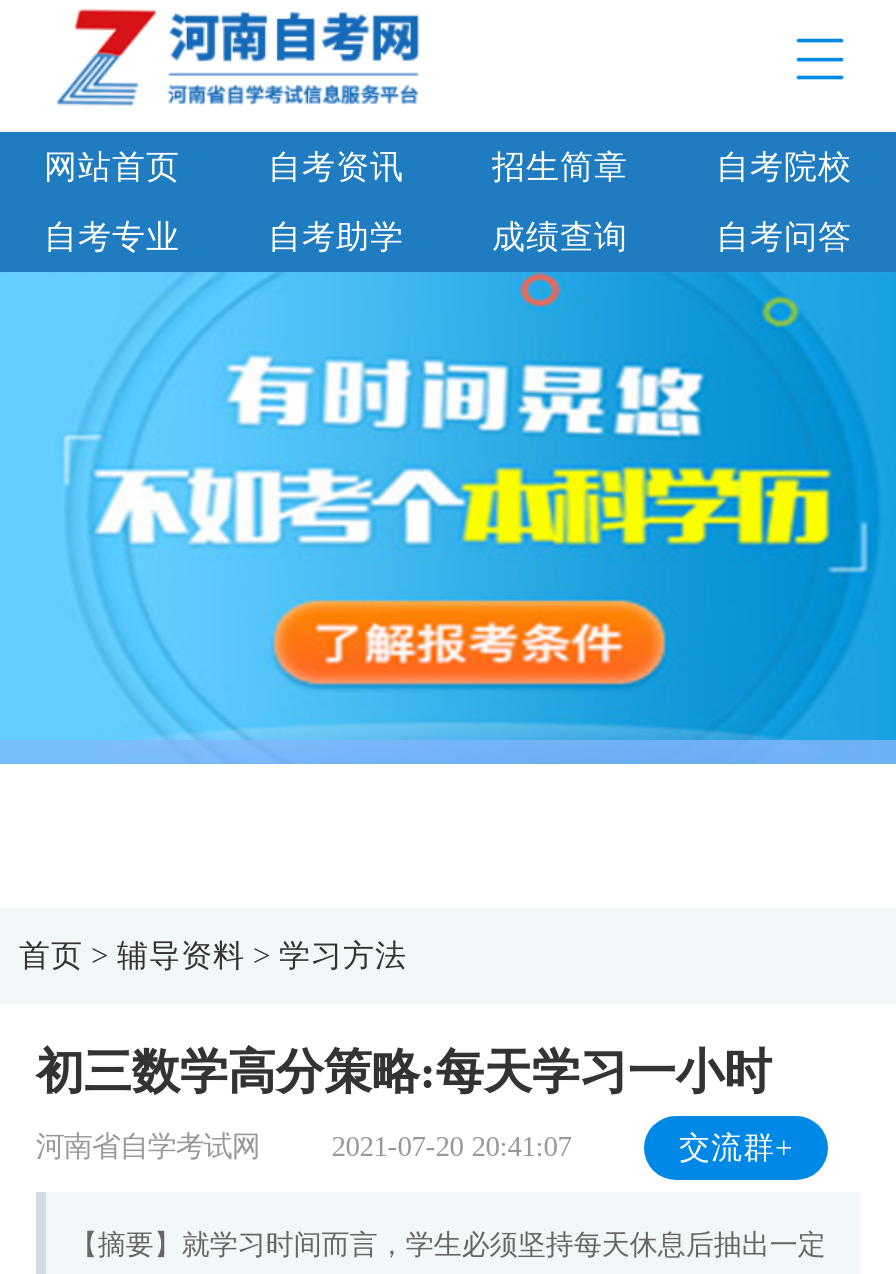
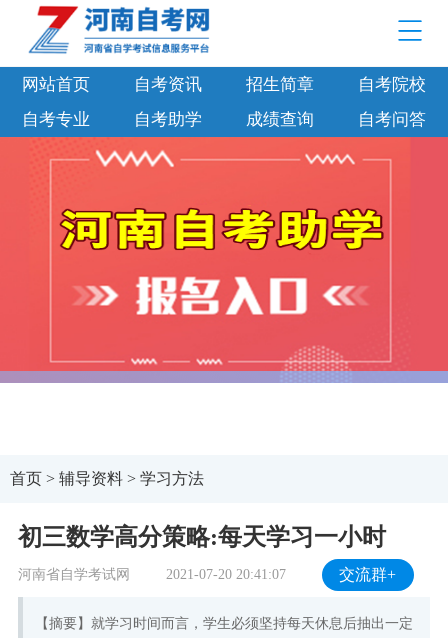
[6,272,890,764] [image] -> [3,136,445,383] [image]

